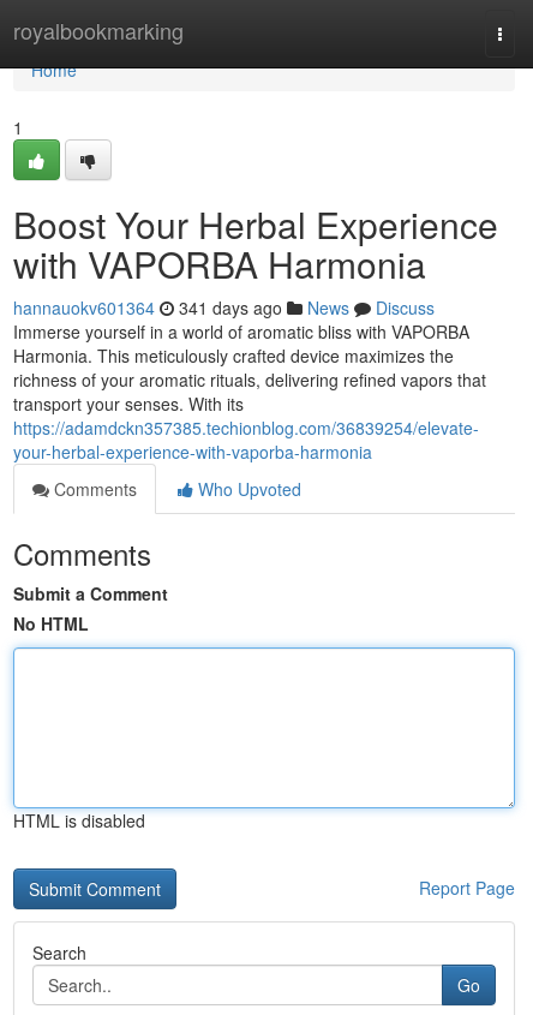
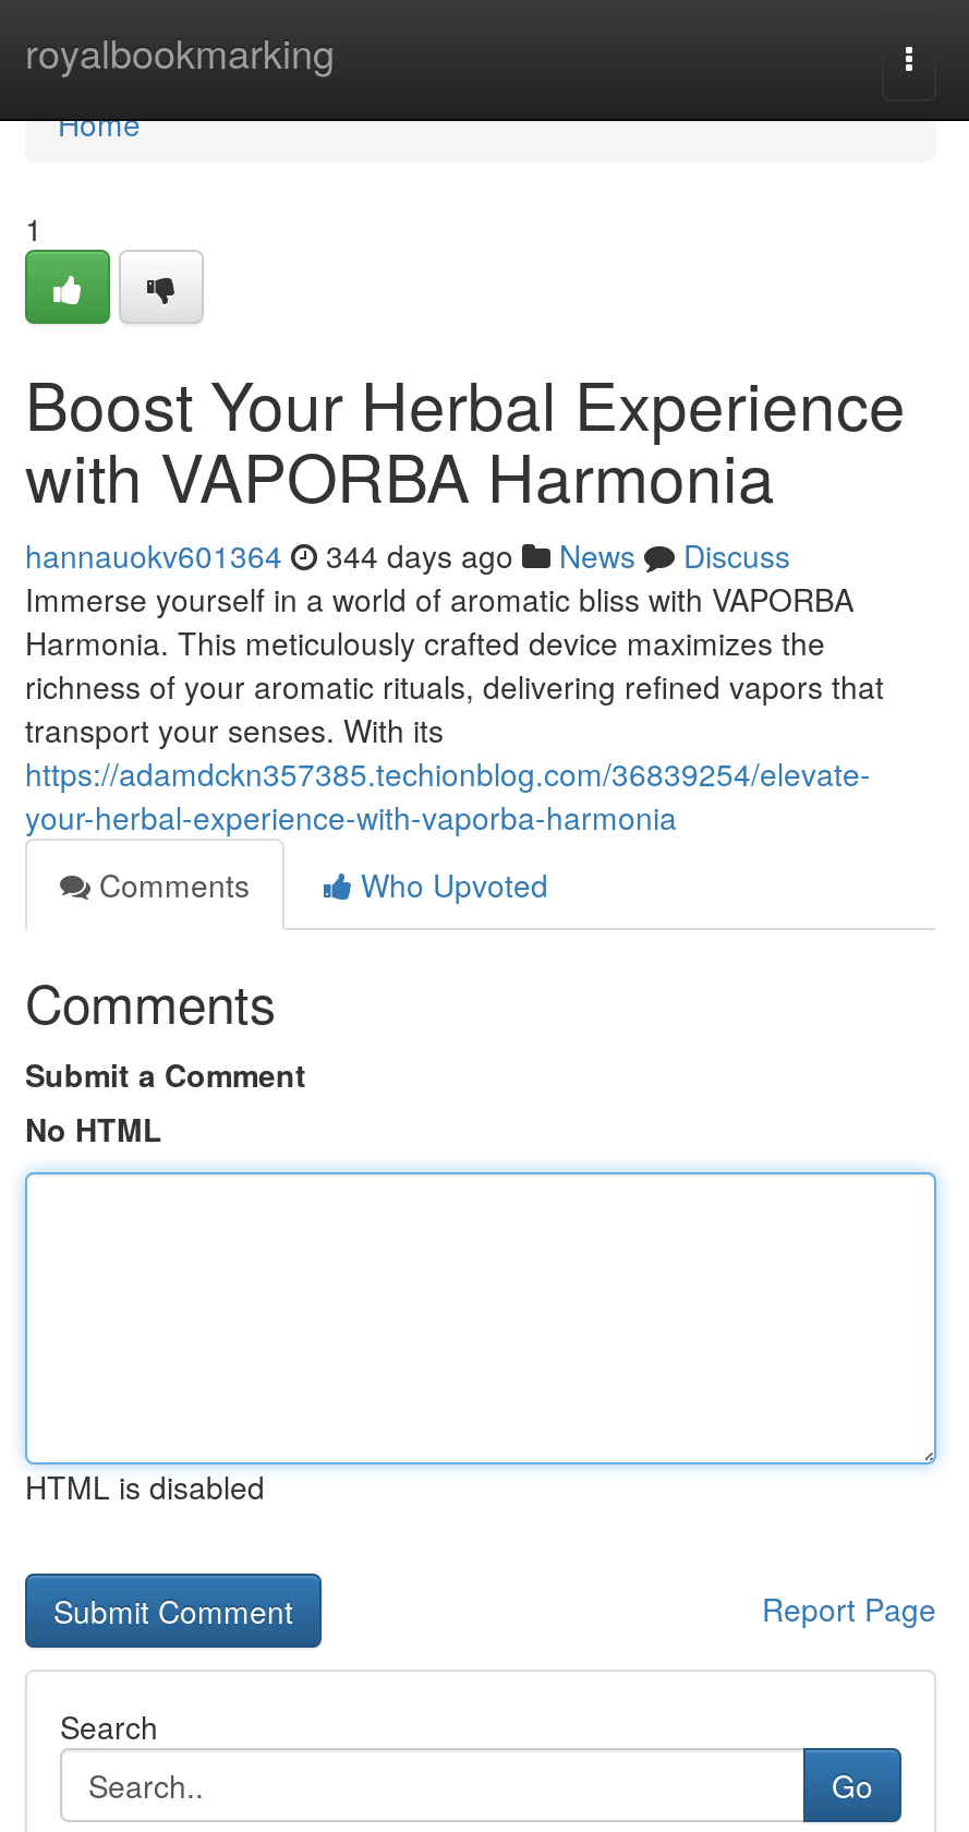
[13,295,435,320] hannauokv601364 341 days ago News Discuss -> [25,533,790,577] hannauokv601364 344 days ago News Discuss

